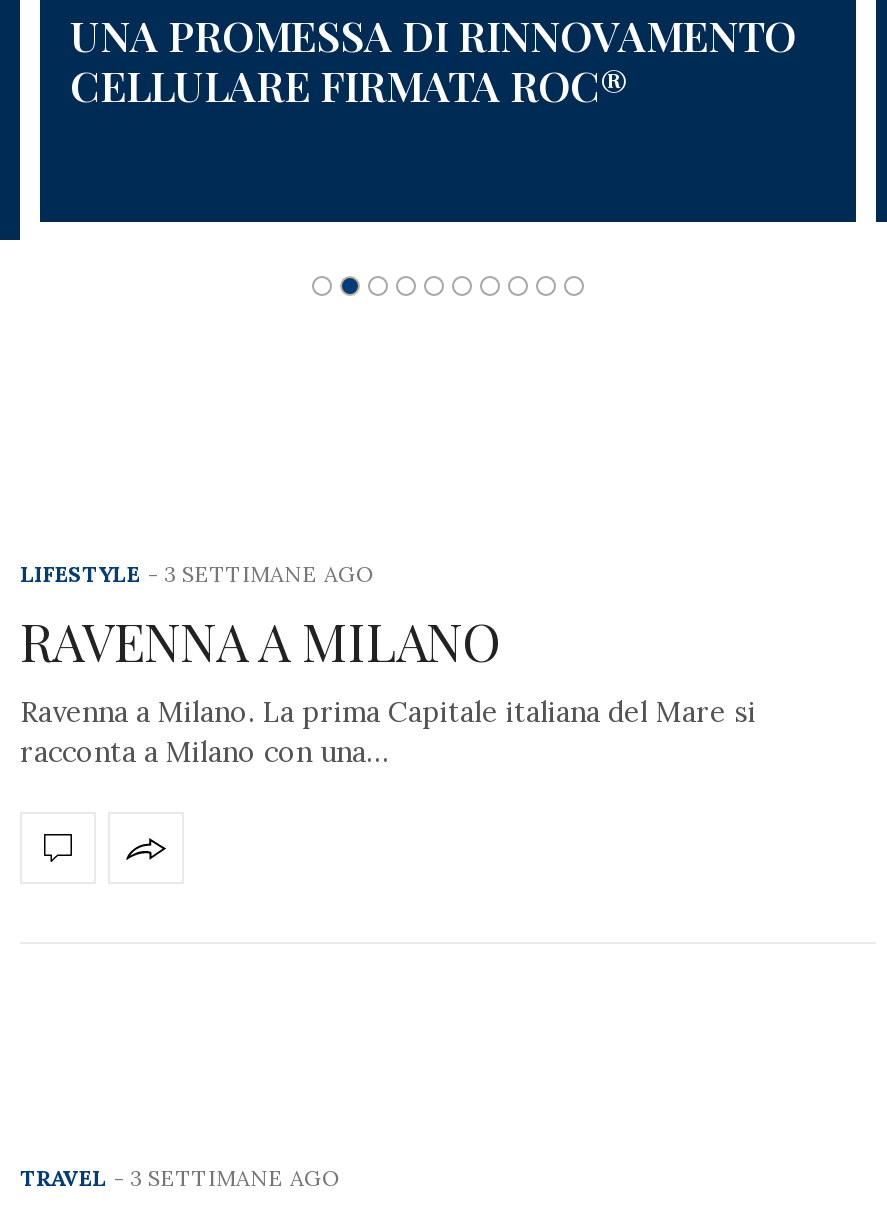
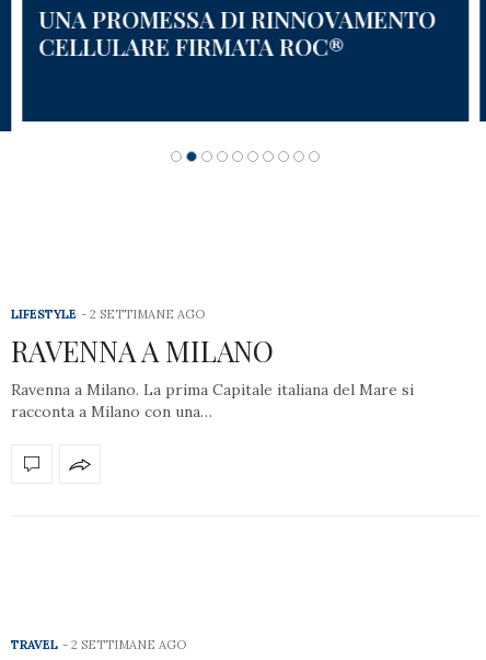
[164,561,374,589] 3 SETTIMANE AGO -> [90,307,205,322] 2 SETTIMANE AGO
[130,1165,340,1193] 3 SETTIMANE AGO -> [71,637,186,653] 2 SETTIMANE AGO

